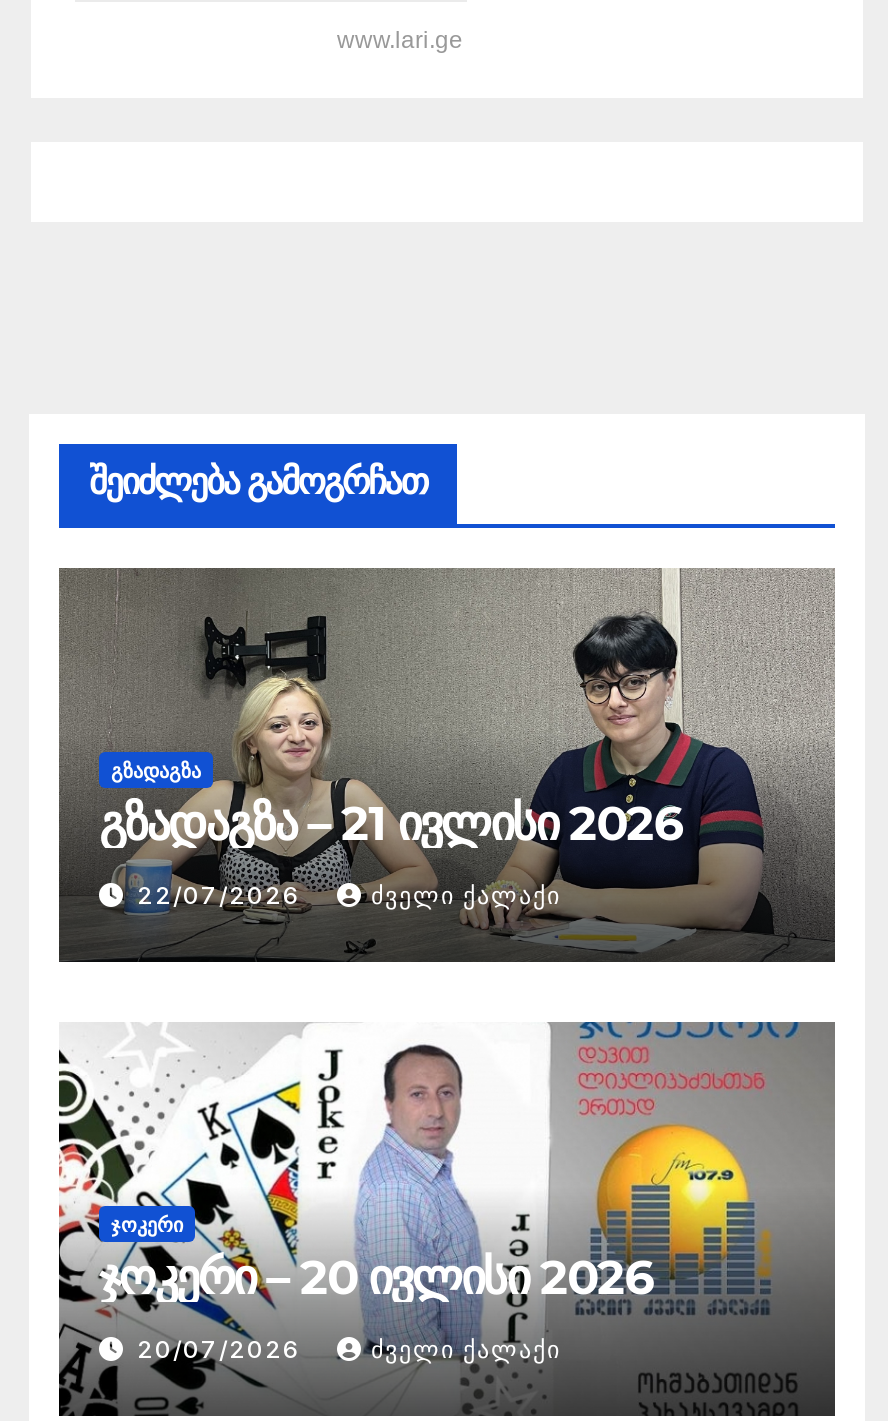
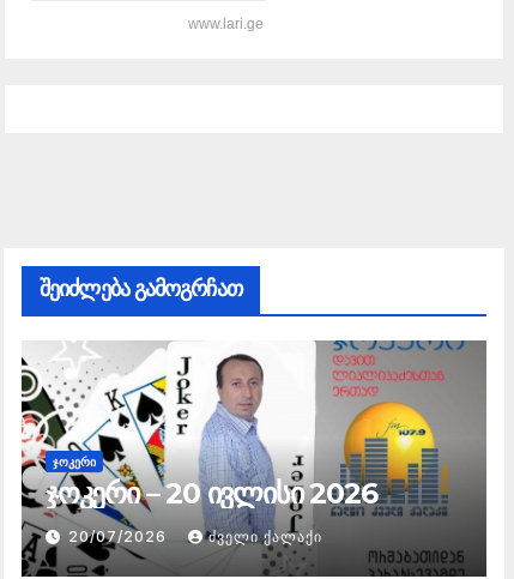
[57,566,831,960] [image] | ᲒᲖᲐᲓᲐᲒᲖᲐ | გზადაგზა – 21 ივლისი 2026 | 22/07/2026 | ᲫᲕᲔᲚᲘ ᲥᲐᲚᲐᲥᲘ -> none

